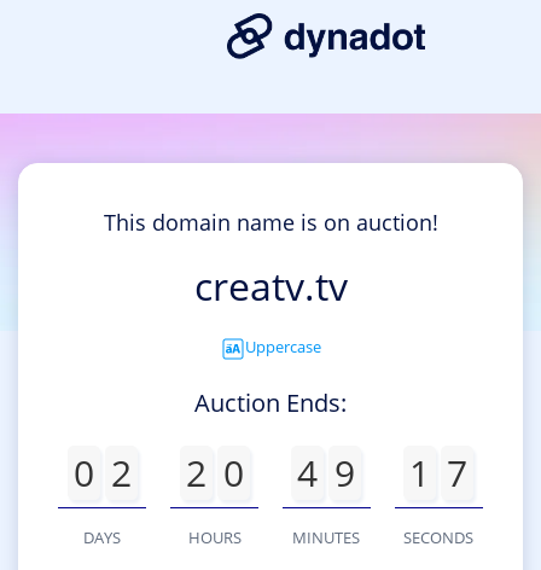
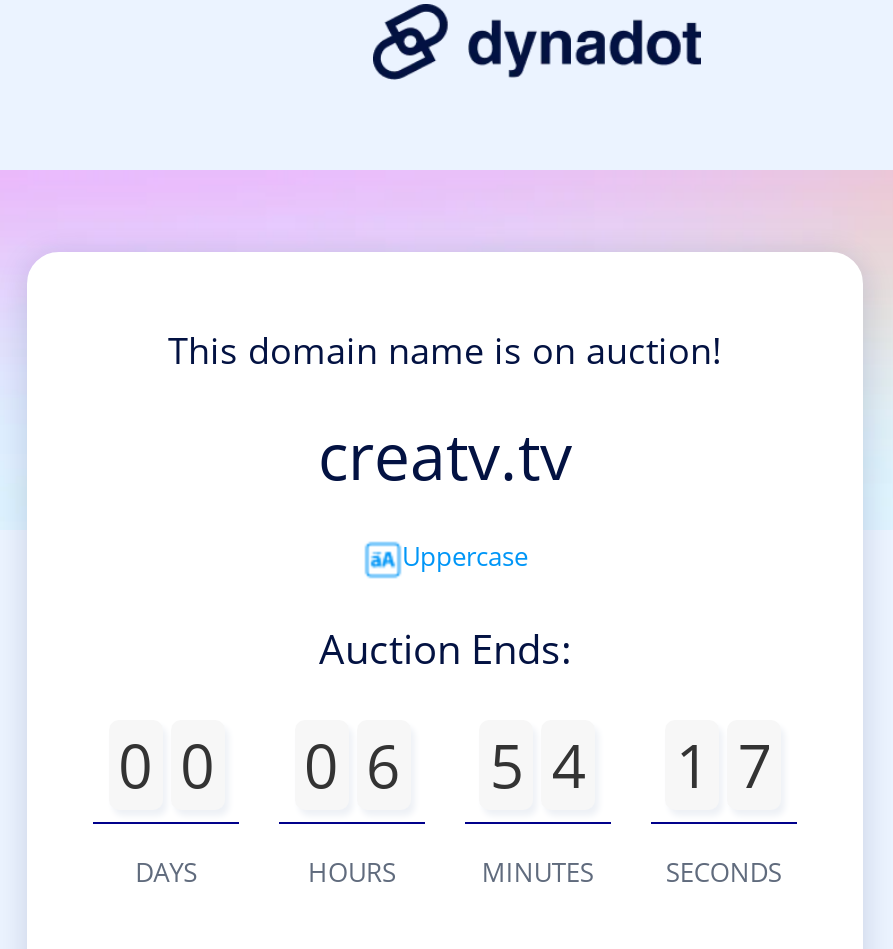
[73,448,131,498] 0 2 -> [118,724,214,806] 0 0
[185,448,243,498] 2 0 -> [304,724,400,806] 0 6
[298,448,356,498] 4 9 -> [490,724,586,806] 5 4

